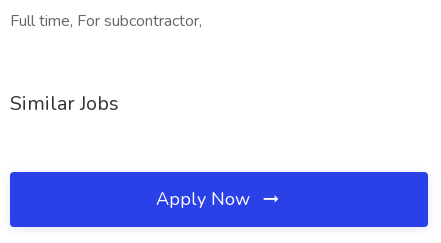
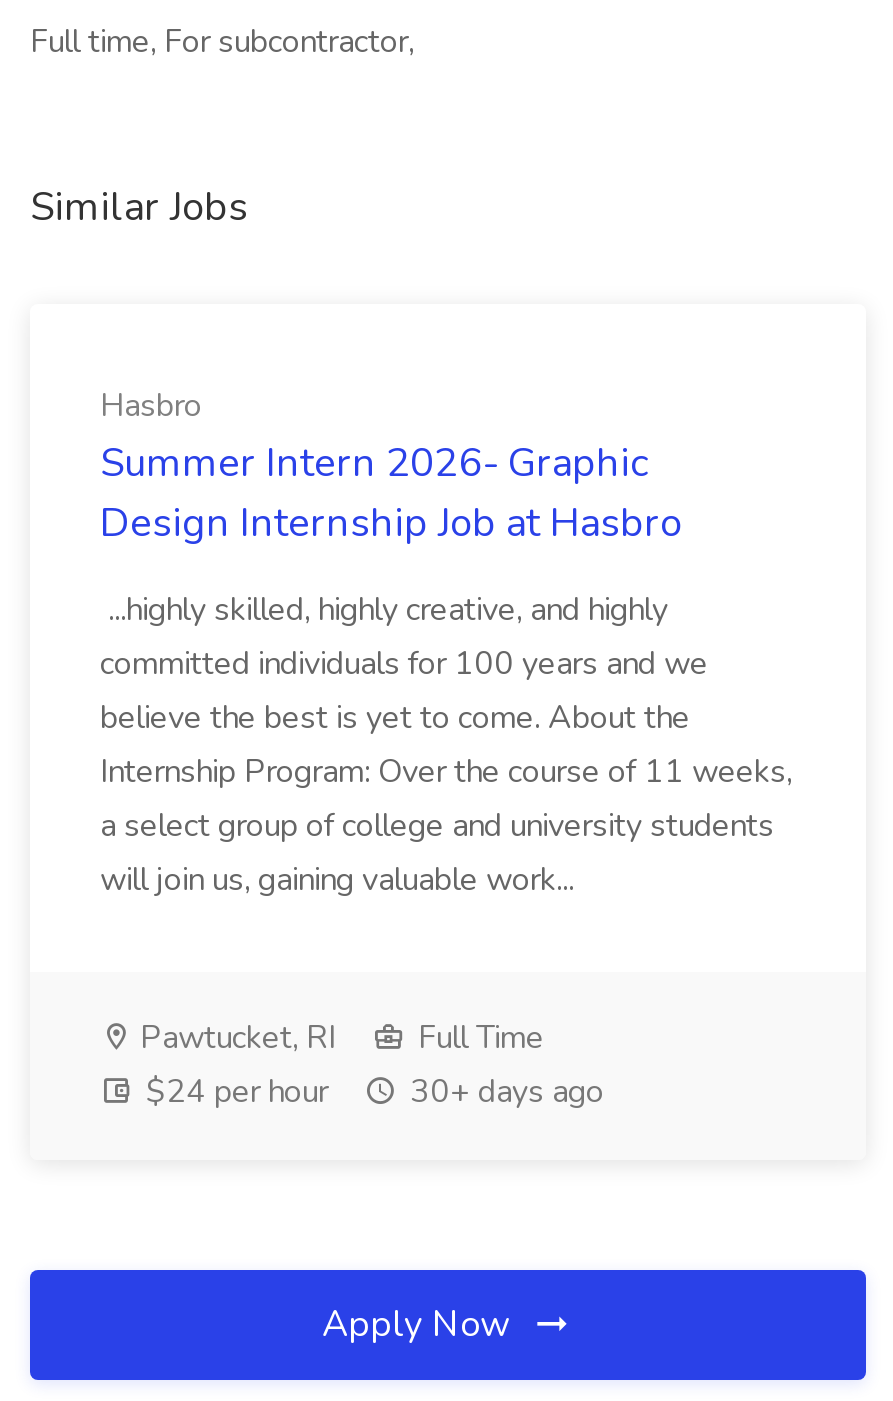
none -> [100,384,792,902] Hasbro | Summer Intern 2026- Graphic | Design Internship Job at Hasbro | ...highly skilled, highly creative, and highly | committed individuals for 100 years and we | believe the best is yet to come. About the | Internship Program: Over the course of 11 weeks, | a select group of college and university students | will join us, gaining valuable work...
none -> [132,1016,604,1114] Pawtucket, RI | Full Time | $24 per hour | 30+ days ago

